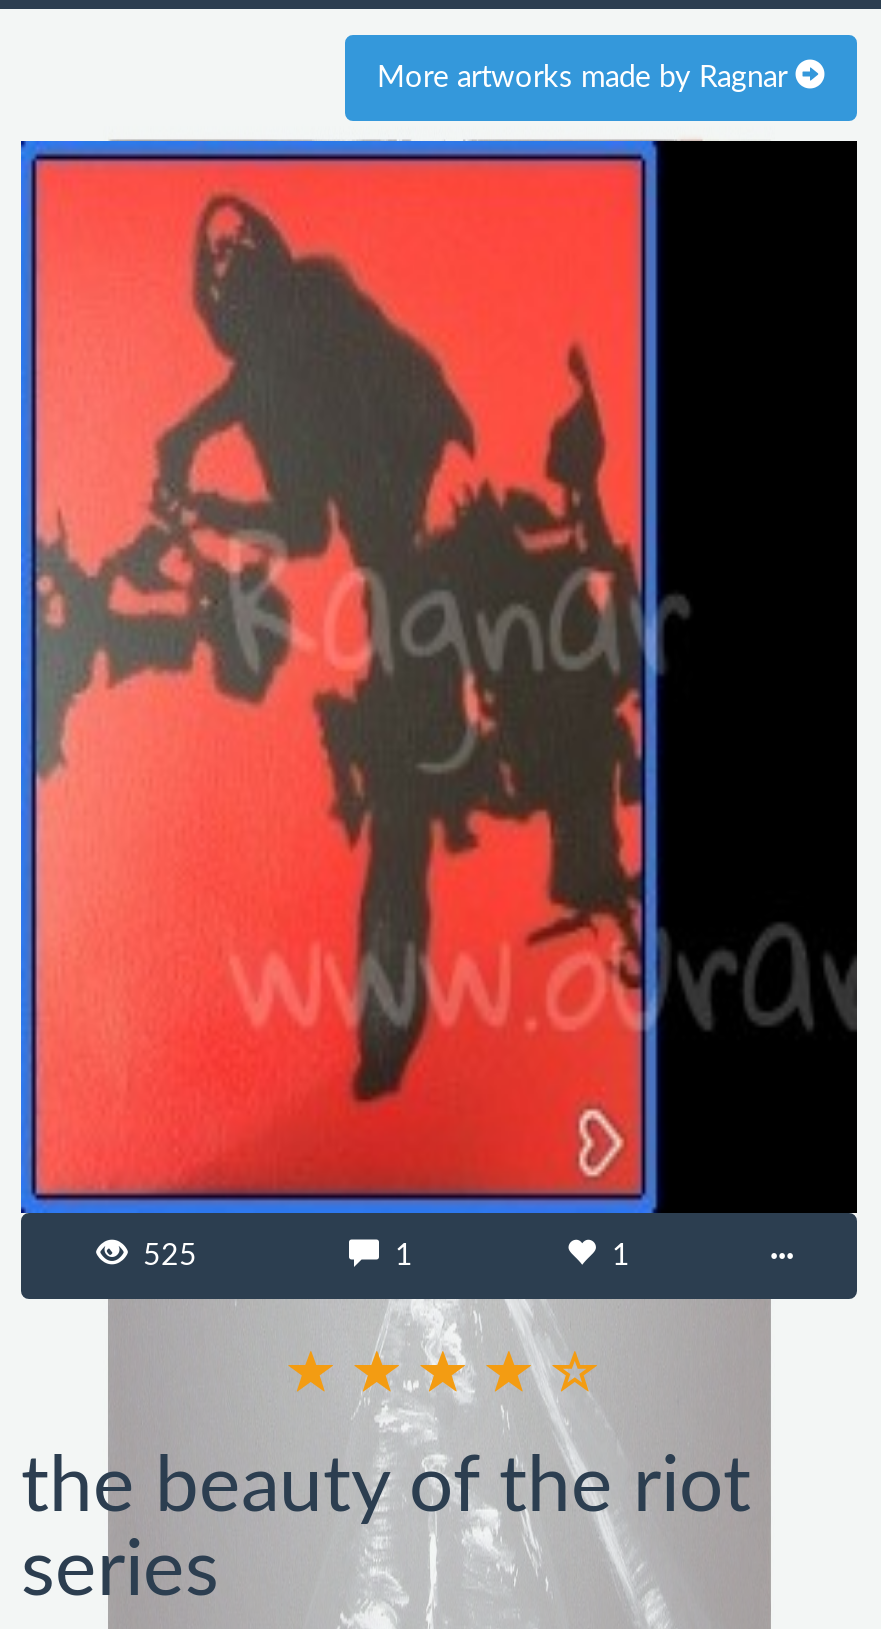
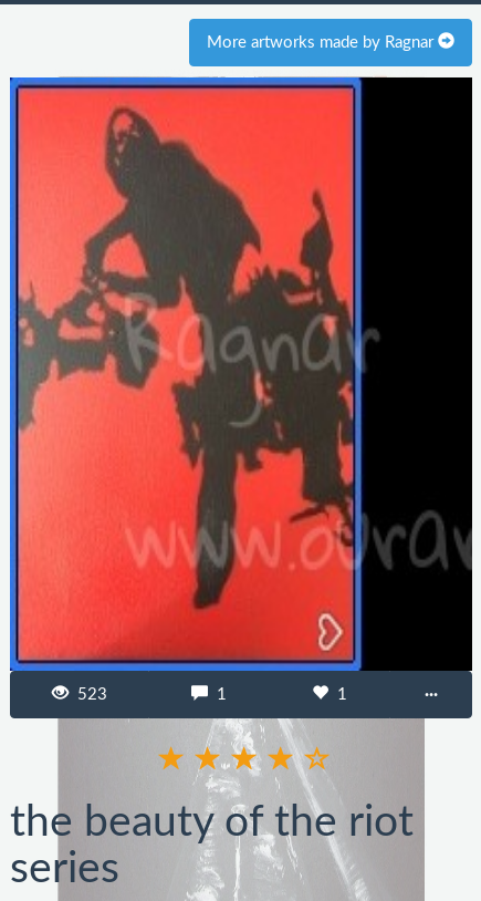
[143,1241,197,1271] 525 -> [77,686,107,703] 523

